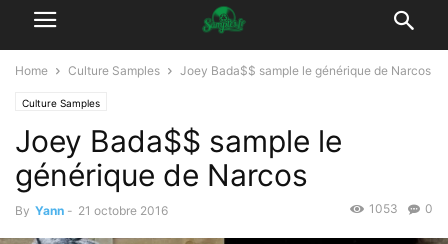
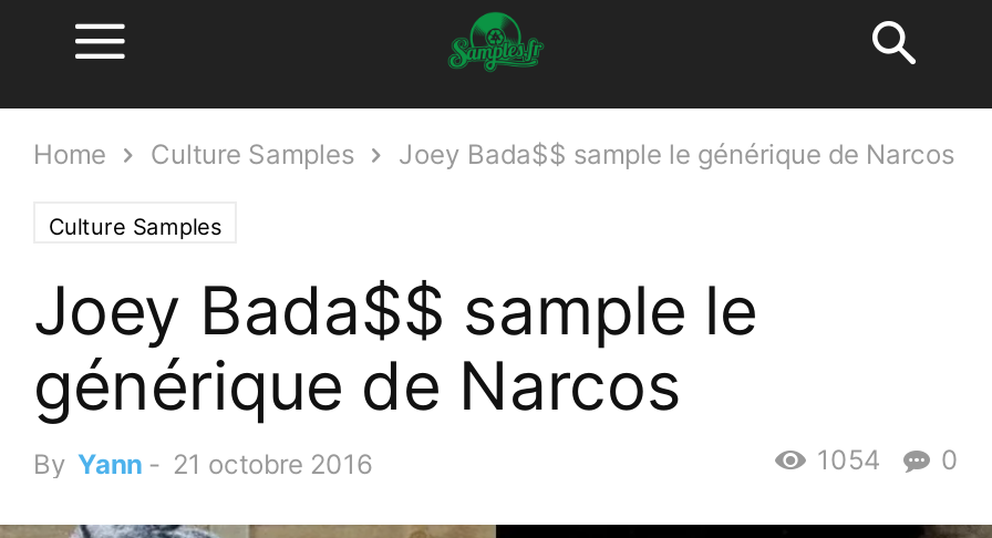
[369,201,433,216] 1053 0 -> [817,443,959,476] 1054 0

